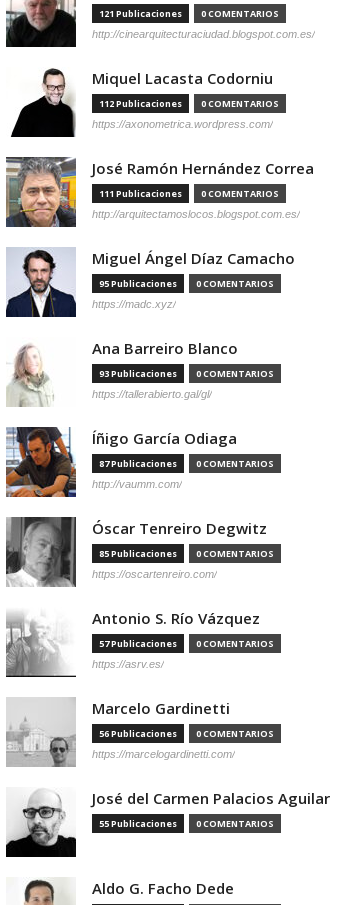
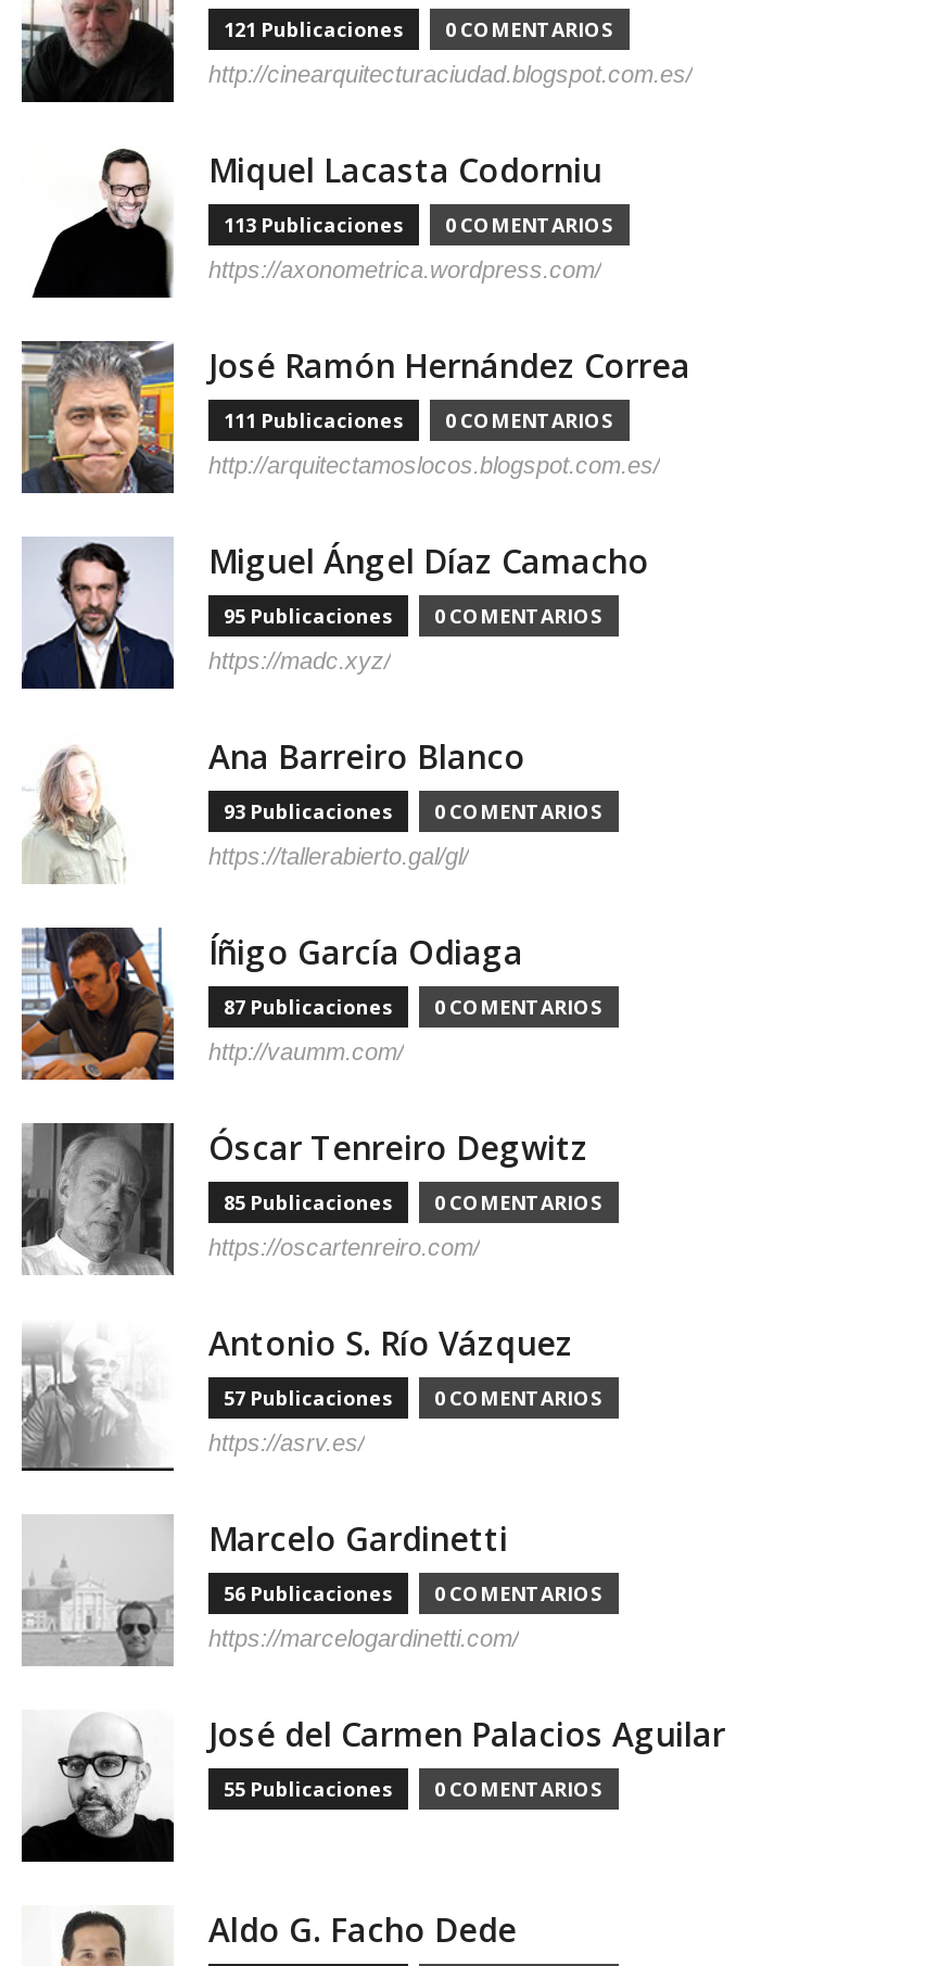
[99,97,182,110] 112 Publicaciones -> [224,211,404,239] 113 Publicaciones

